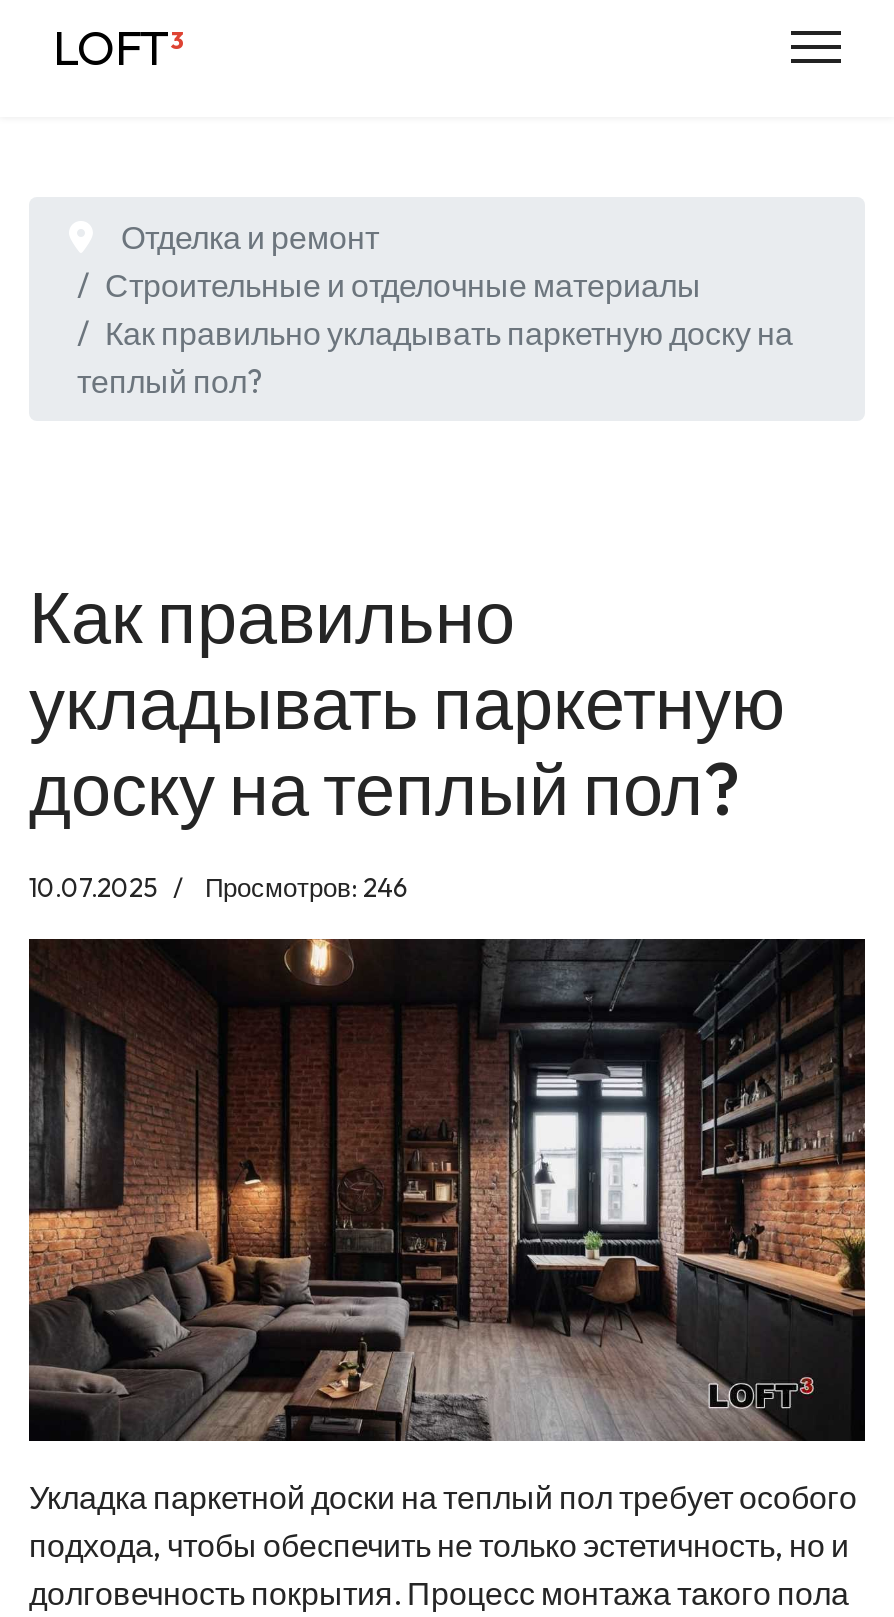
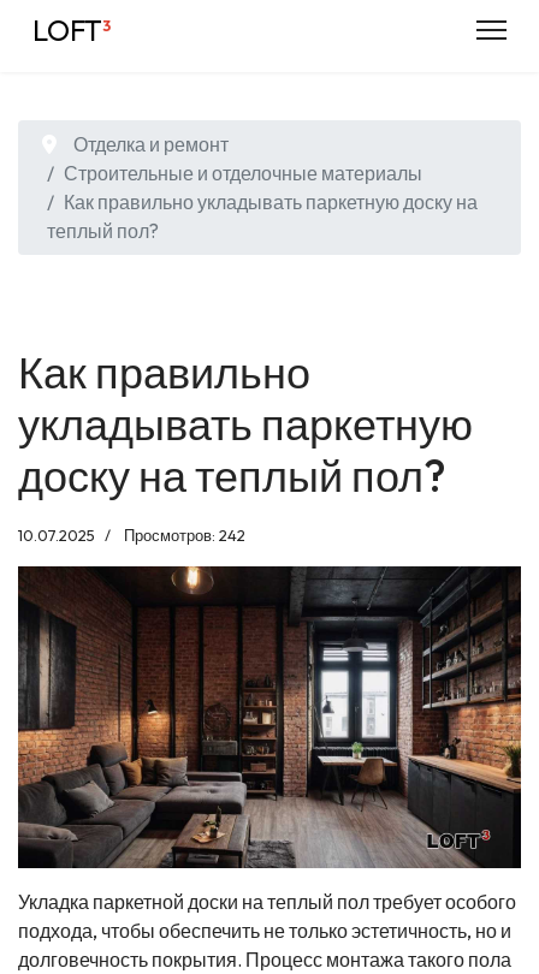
[29,871,409,903] 10.07.2025 Просмотров: 246 -> [18,525,245,545] 10.07.2025 Просмотров: 242

